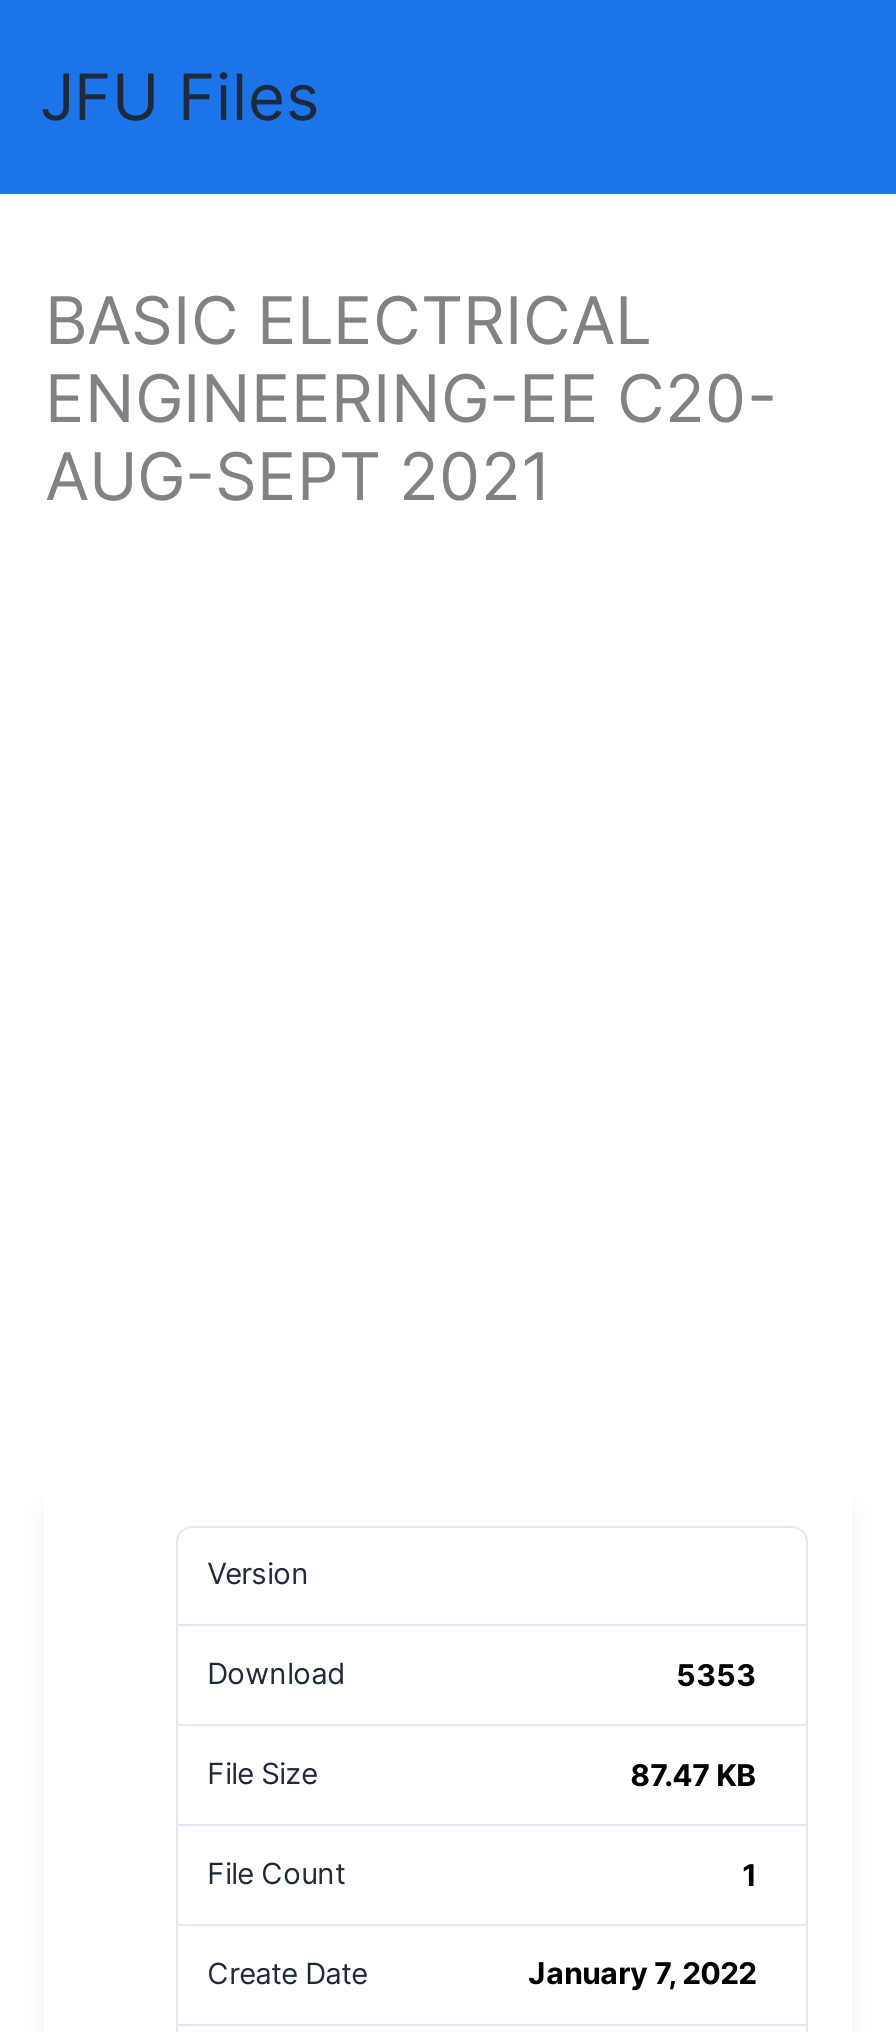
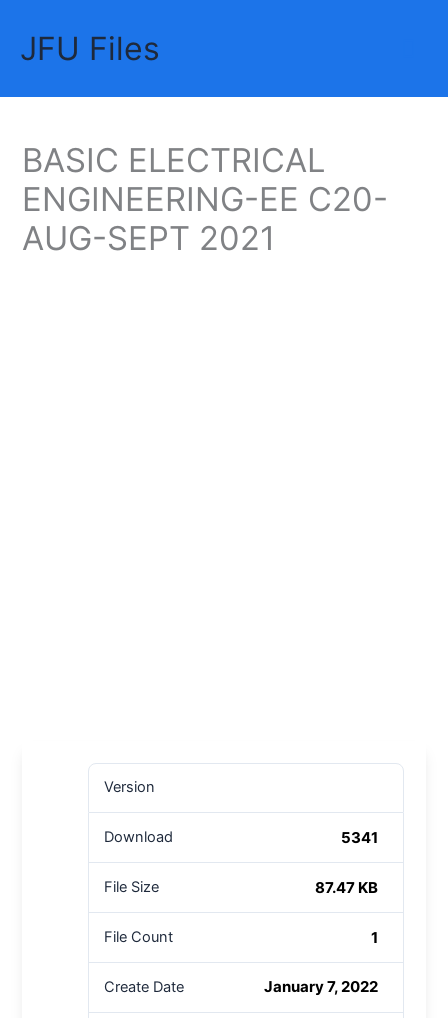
[676,1656,756,1694] 5353 -> [341,828,378,847] 5341

